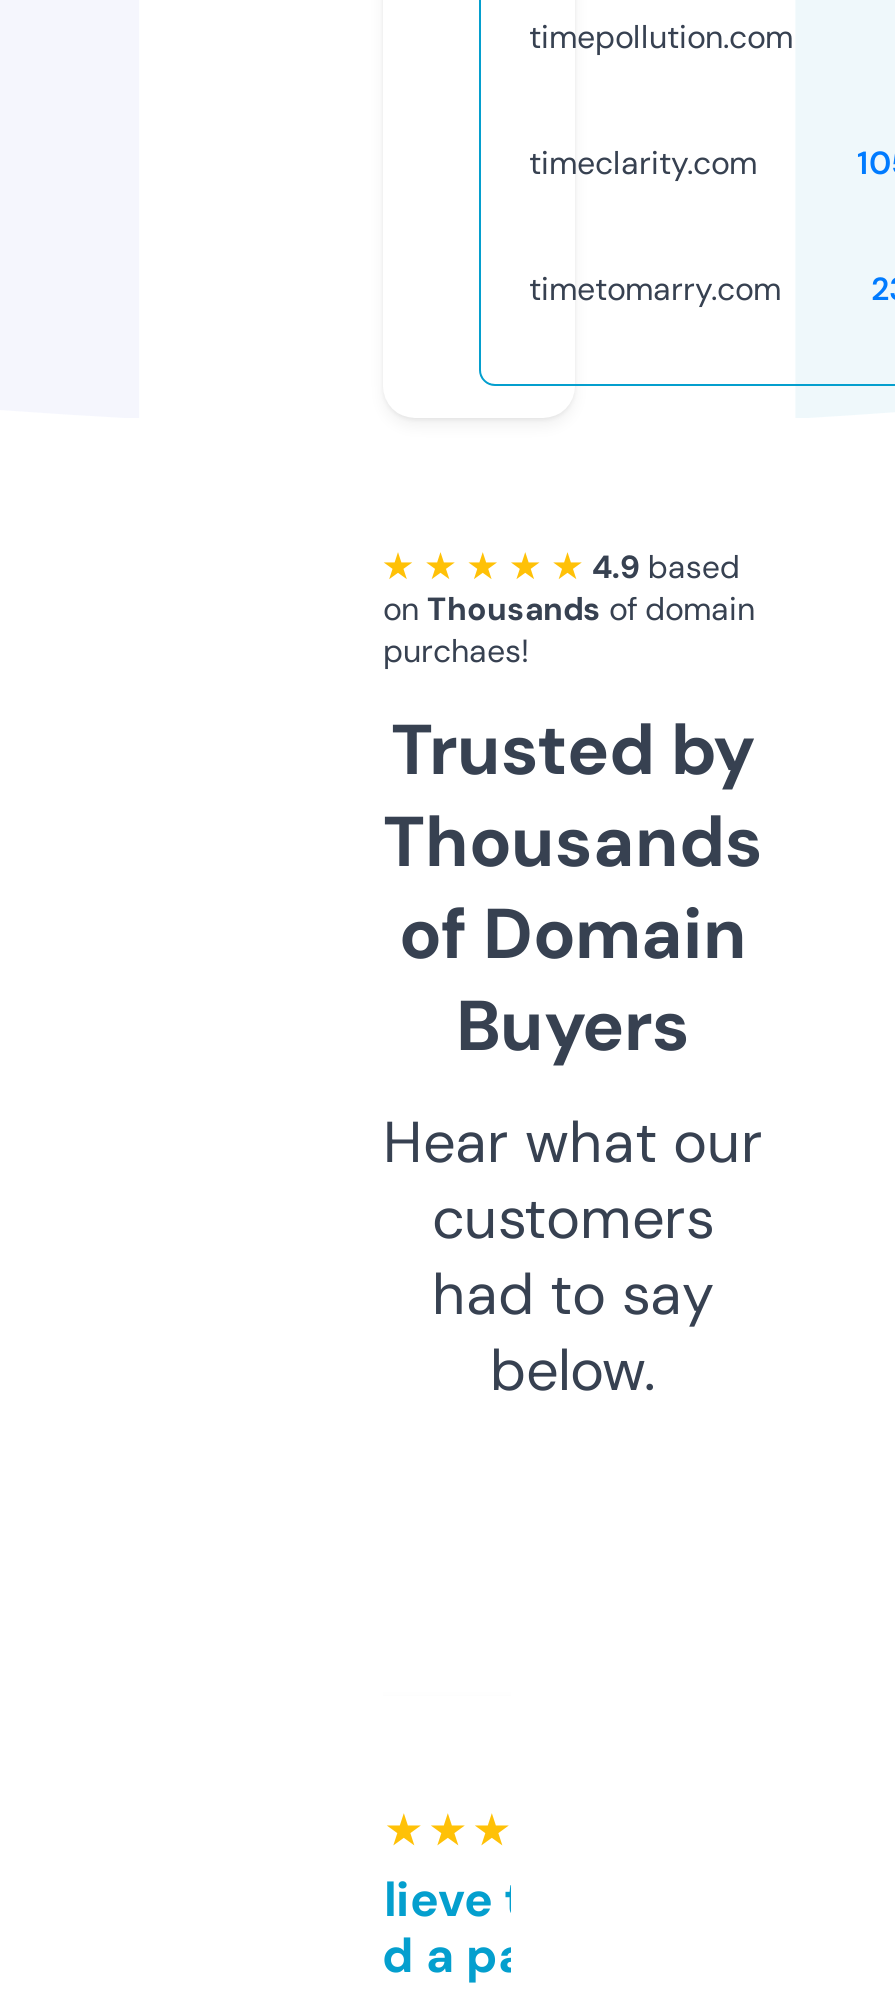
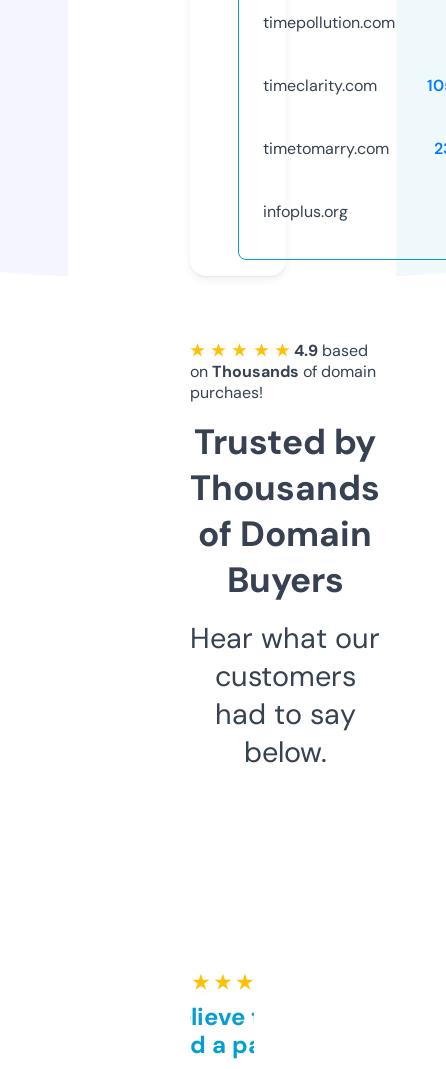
none -> [263,201,348,222] infoplus.org

